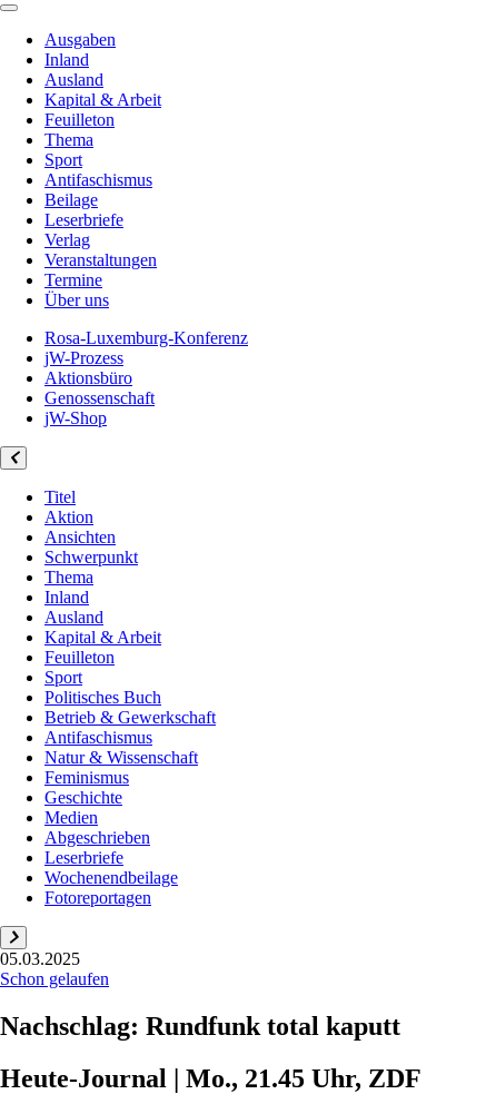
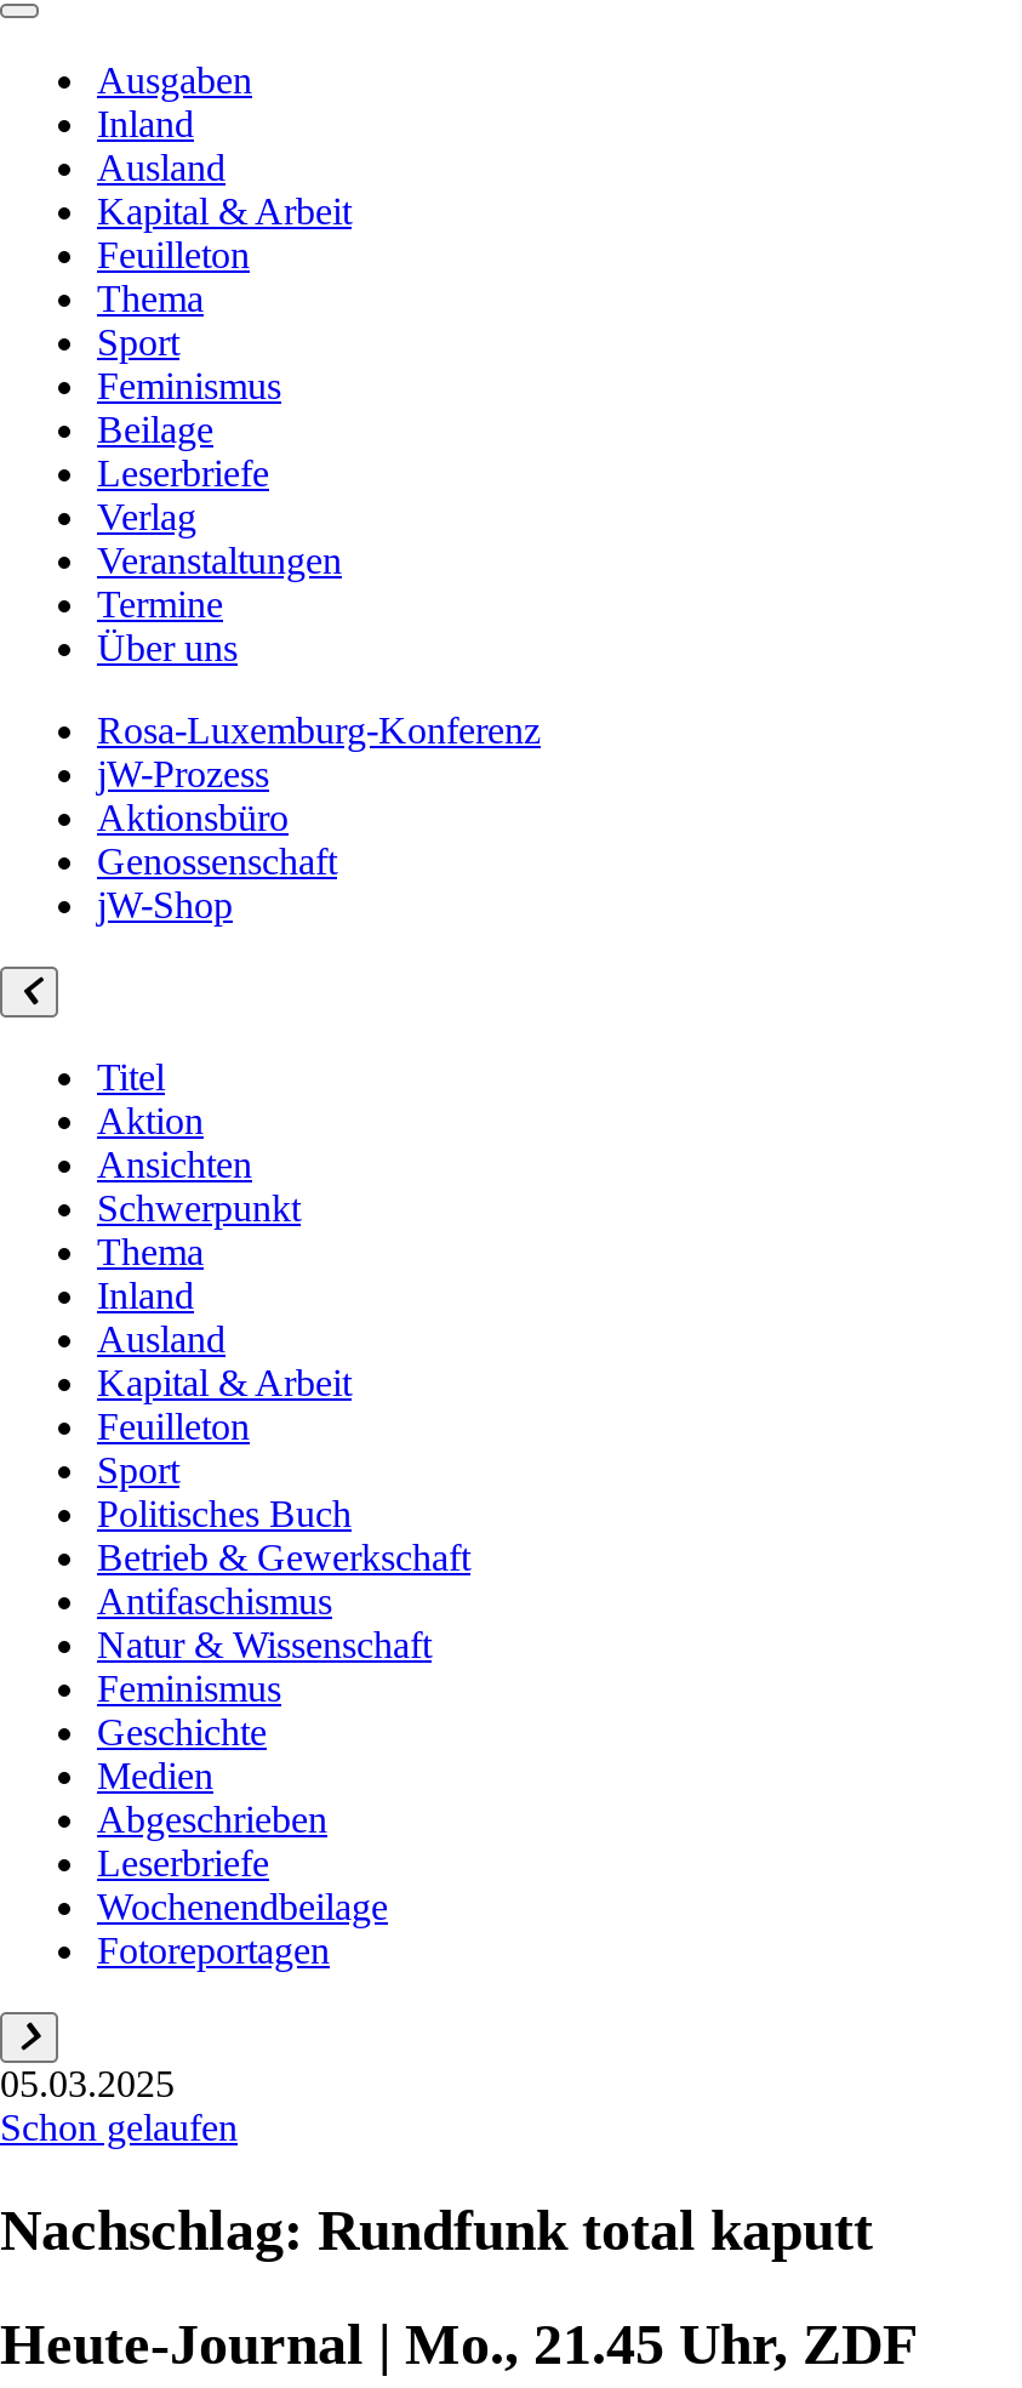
[44,170,152,189] Antifaschismus -> [97,365,281,406] Feminismus

